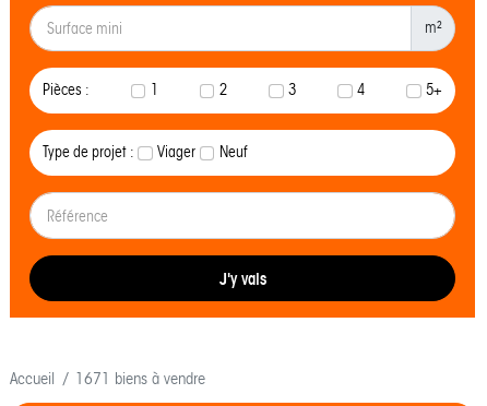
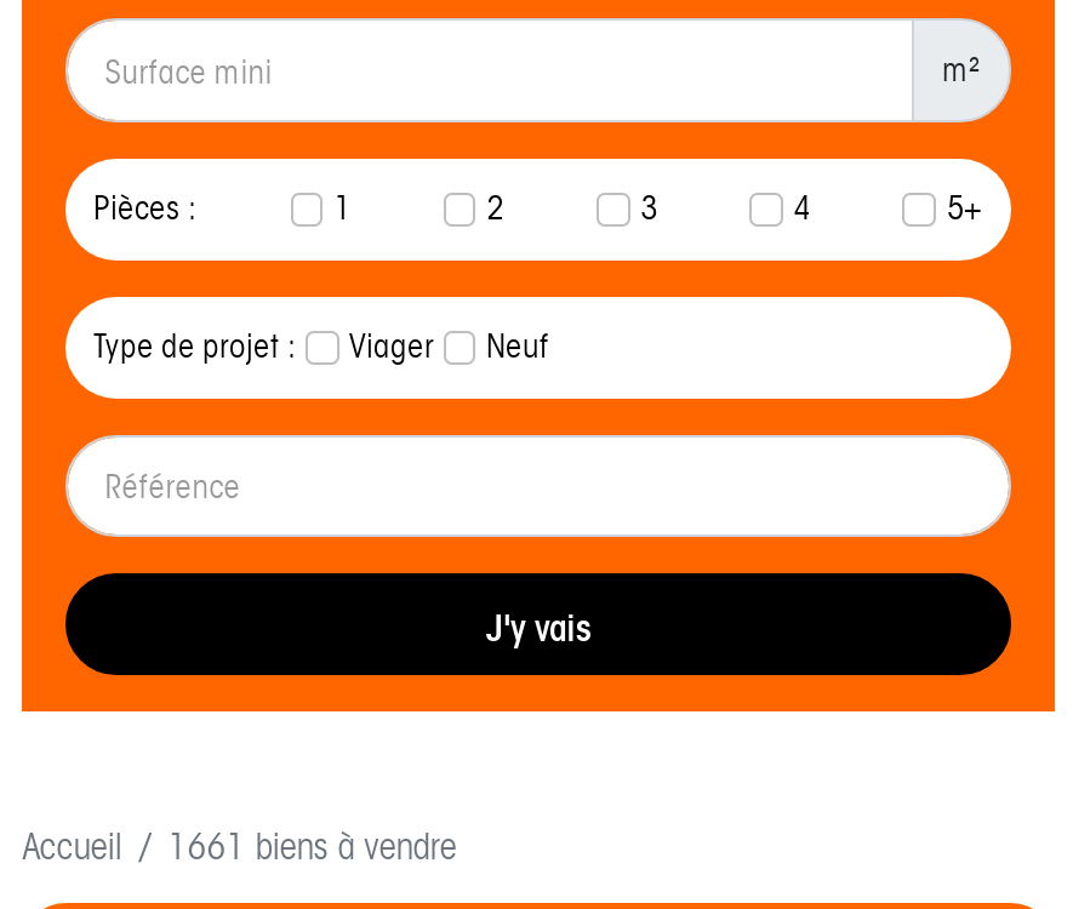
[76,369,206,389] 1671 biens à vendre -> [168,827,456,870] 1661 biens à vendre

